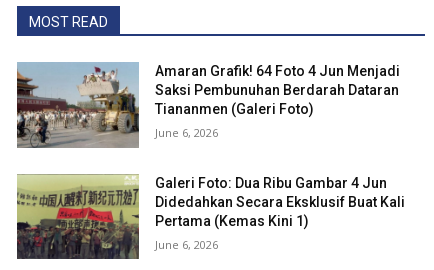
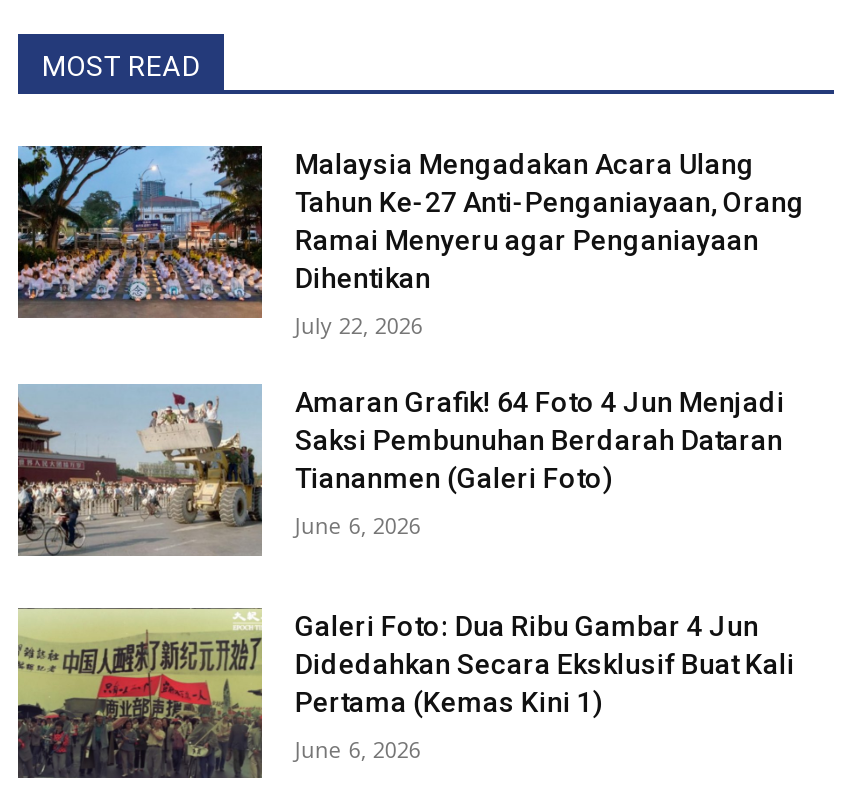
none -> [16,144,805,340] [image] | Malaysia Mengadakan Acara Ulang | Tahun Ke-27 Anti-Penganiayaan, Orang | Ramai Menyeru agar Penganiayaan | Dihentikan | July 22, 2026

